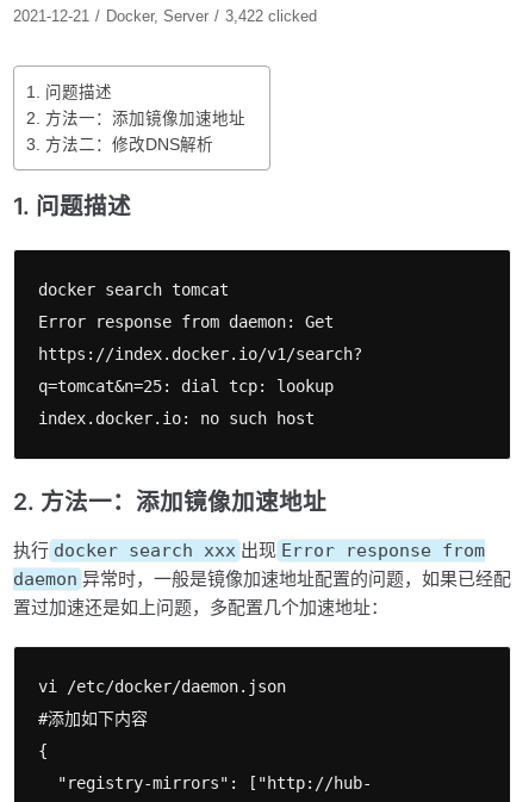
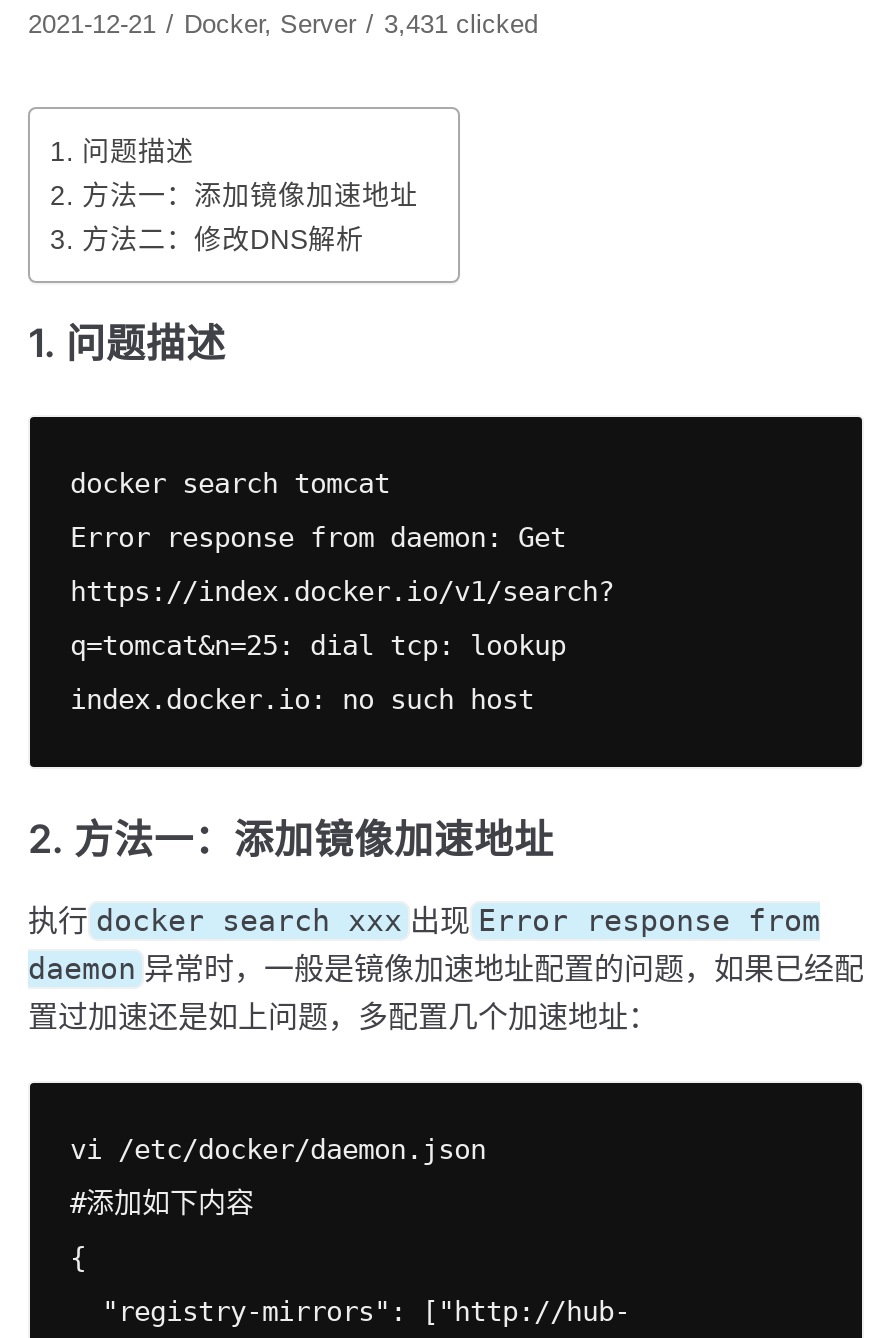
[13,7,317,25] 2021-12-21 Docker, Server 3,422 clicked -> [28,8,538,38] 2021-12-21 Docker, Server 3,431 clicked

